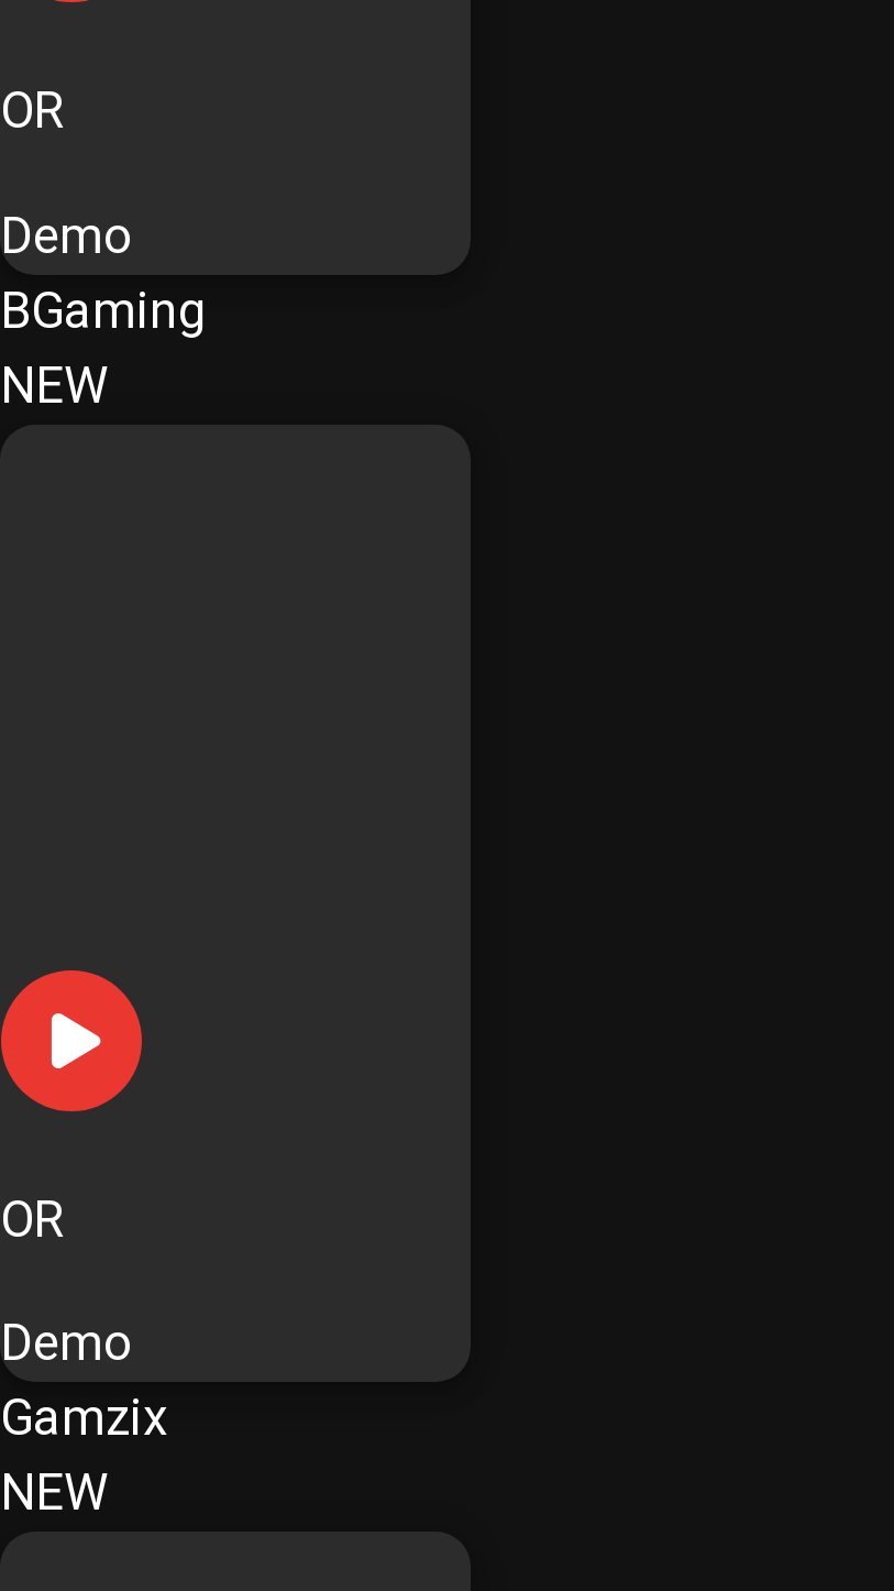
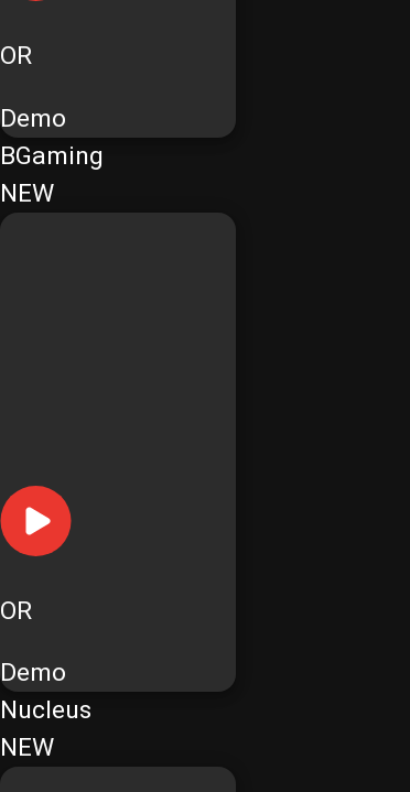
[0,1389,167,1449] Gamzix -> [0,696,91,725] Nucleus

